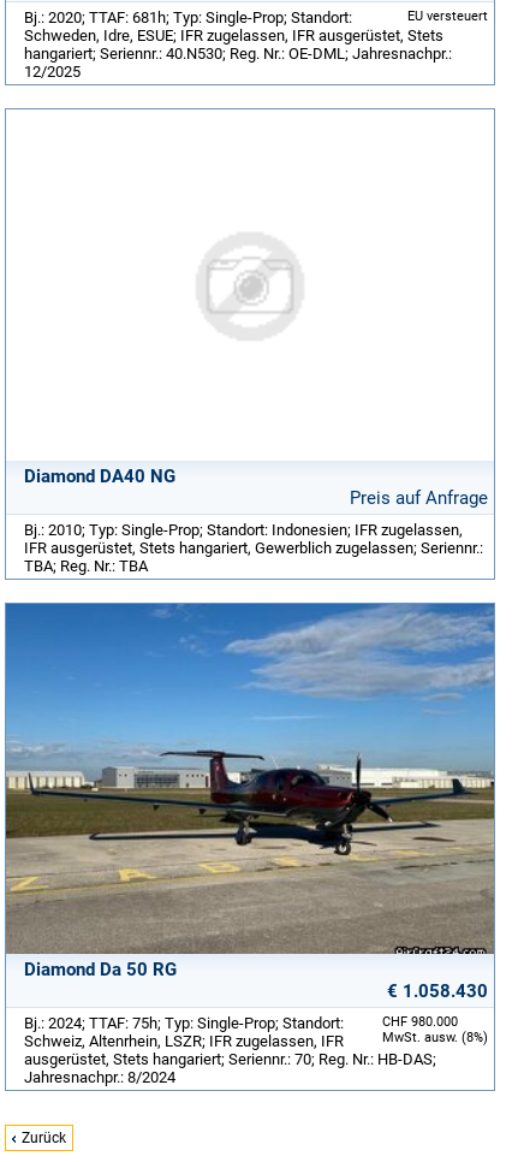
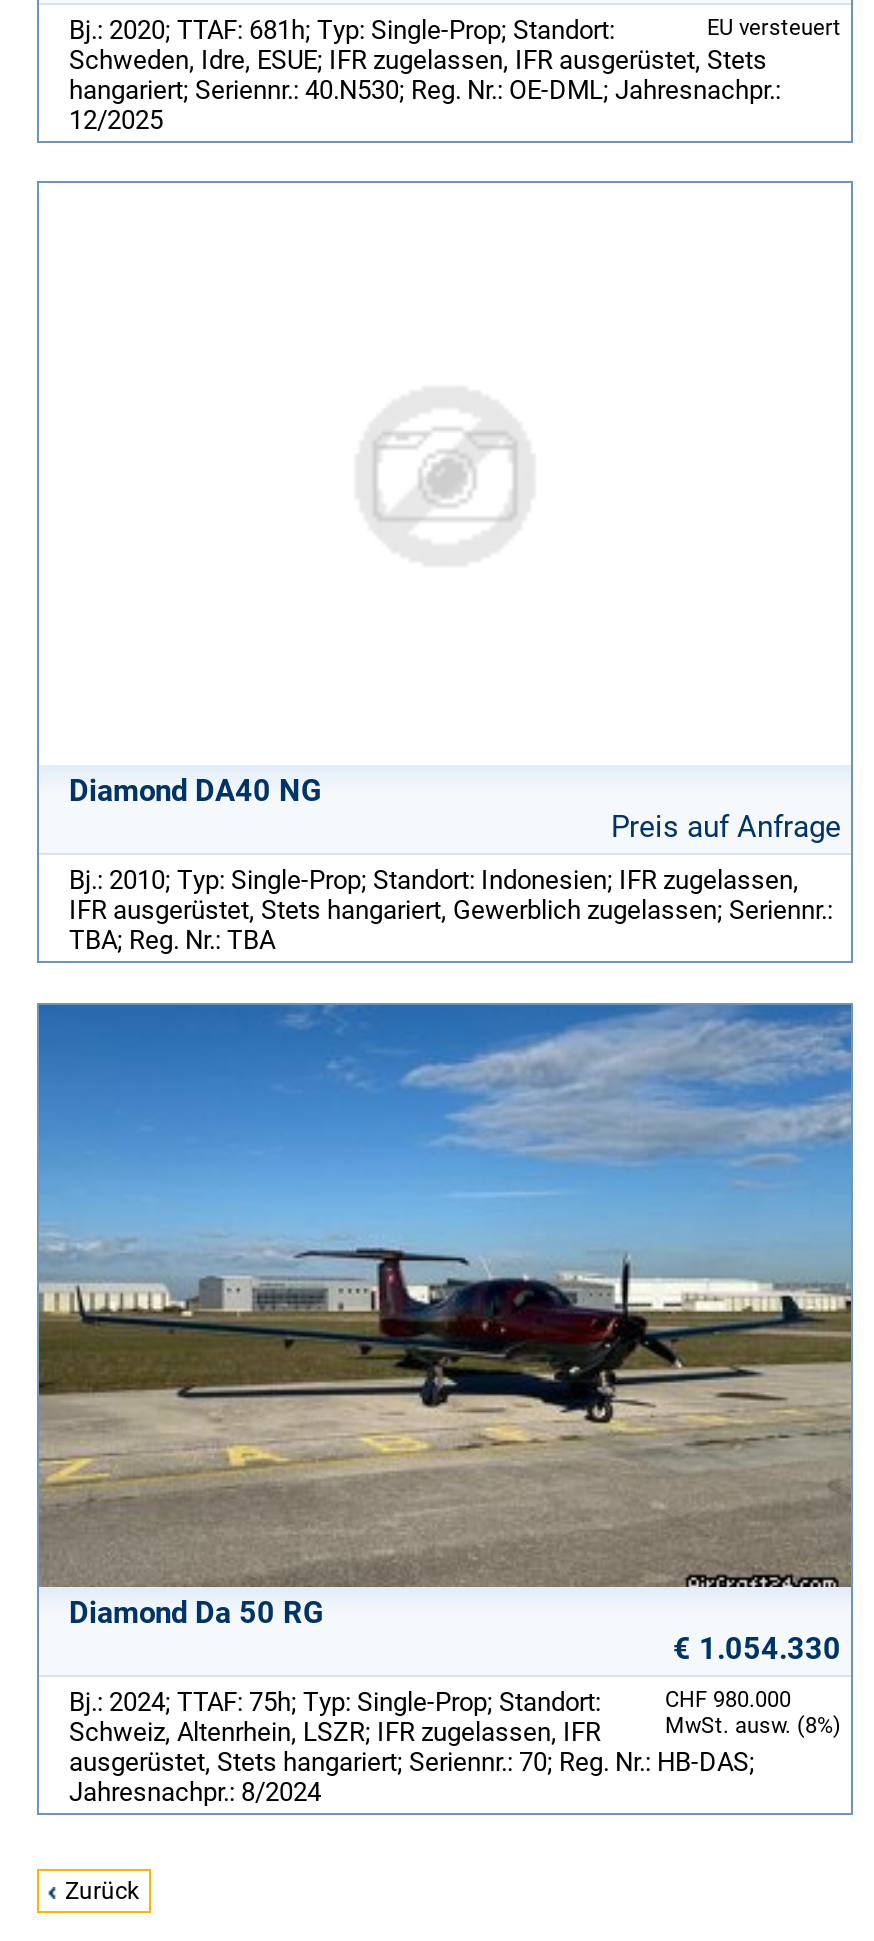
[387,981,488,1002] € 1.058.430 -> [673,1631,841,1667] € 1.054.330

